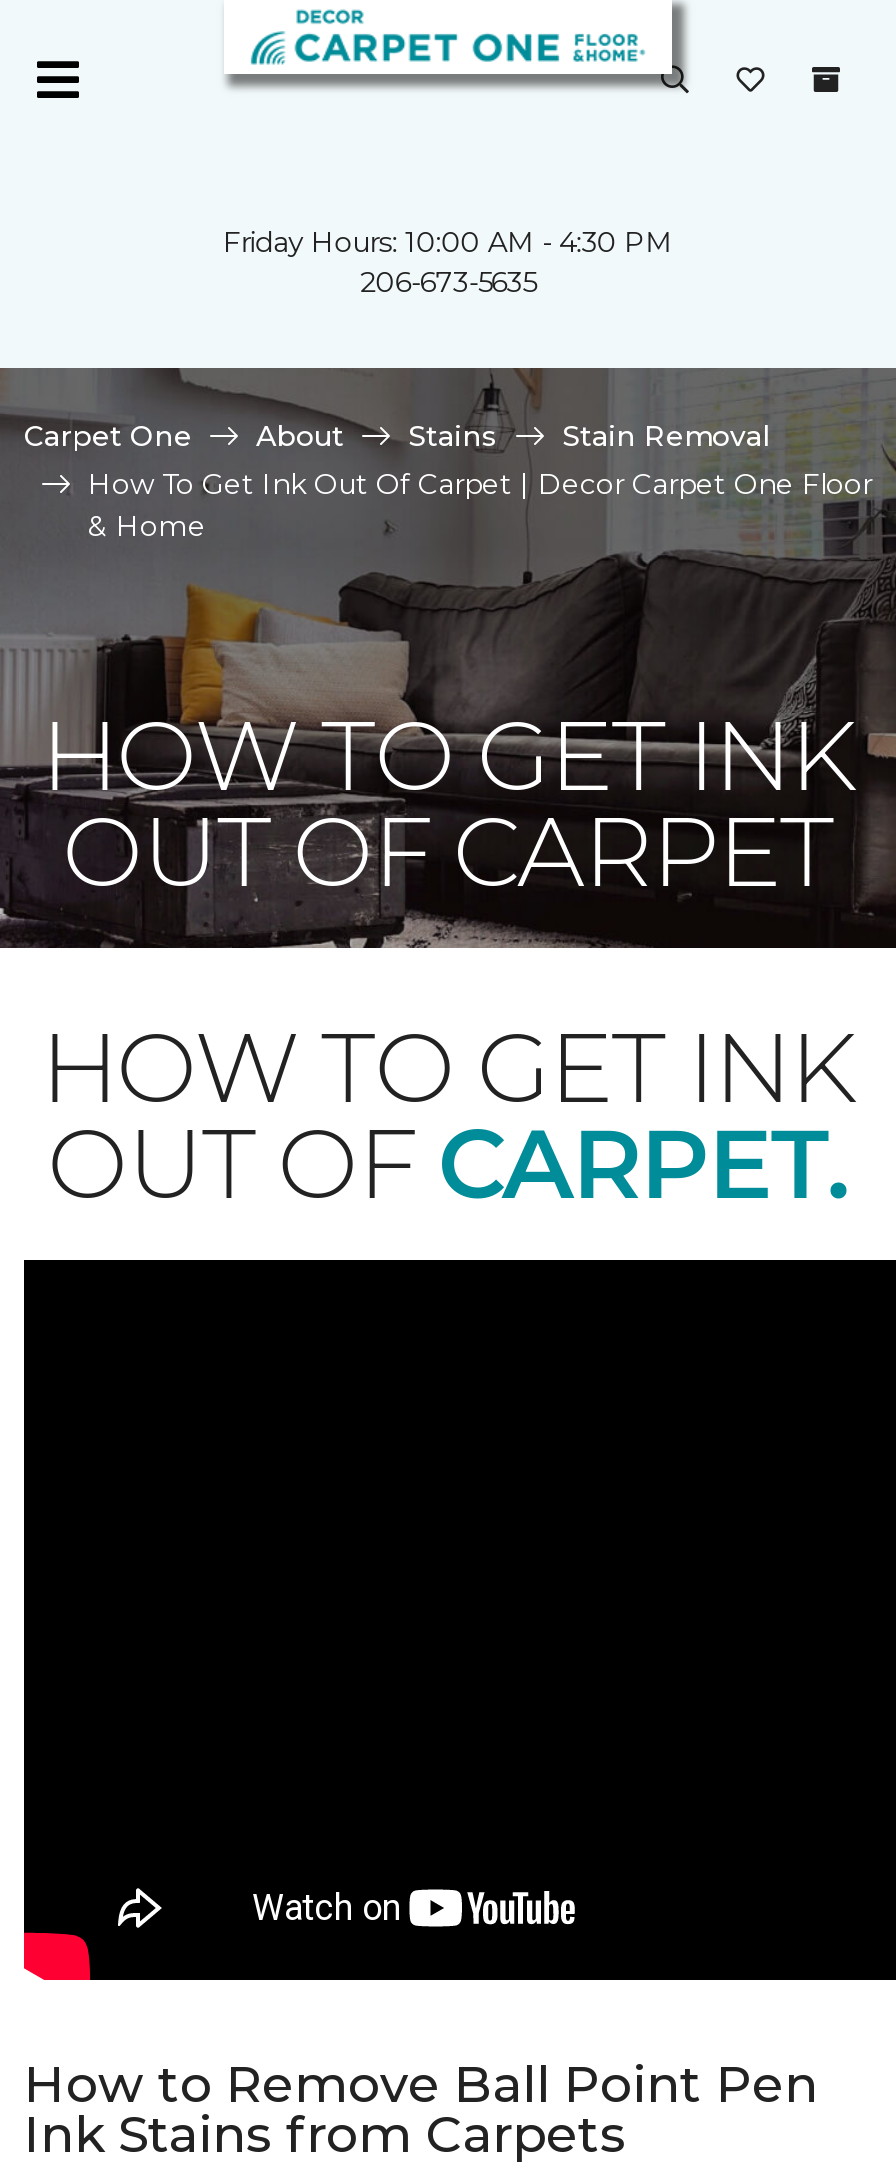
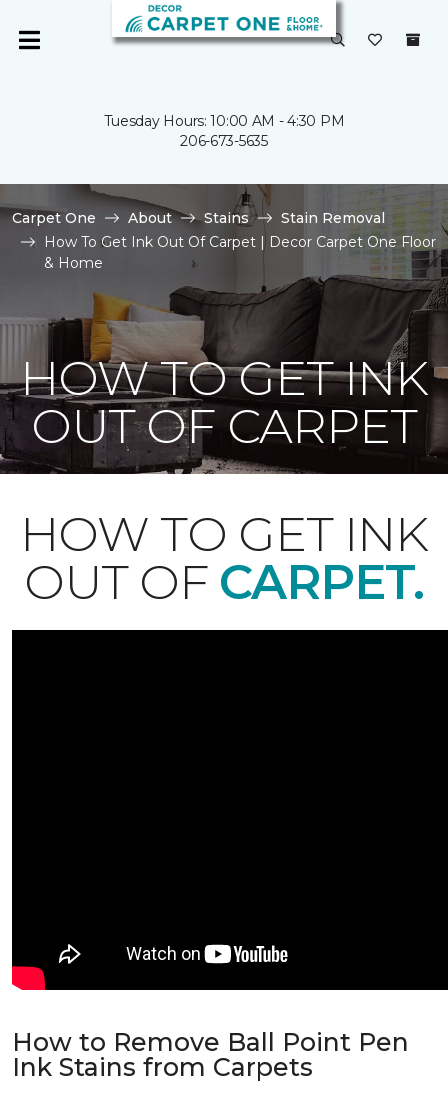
[223,224,673,260] Friday Hours: 10:00 AM - 4:30 PM -> [104,112,344,130] Tuesday Hours: 10:00 AM - 4:30 PM

